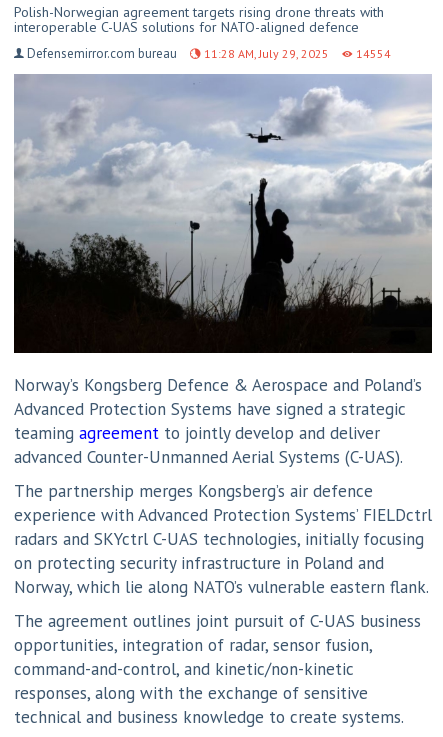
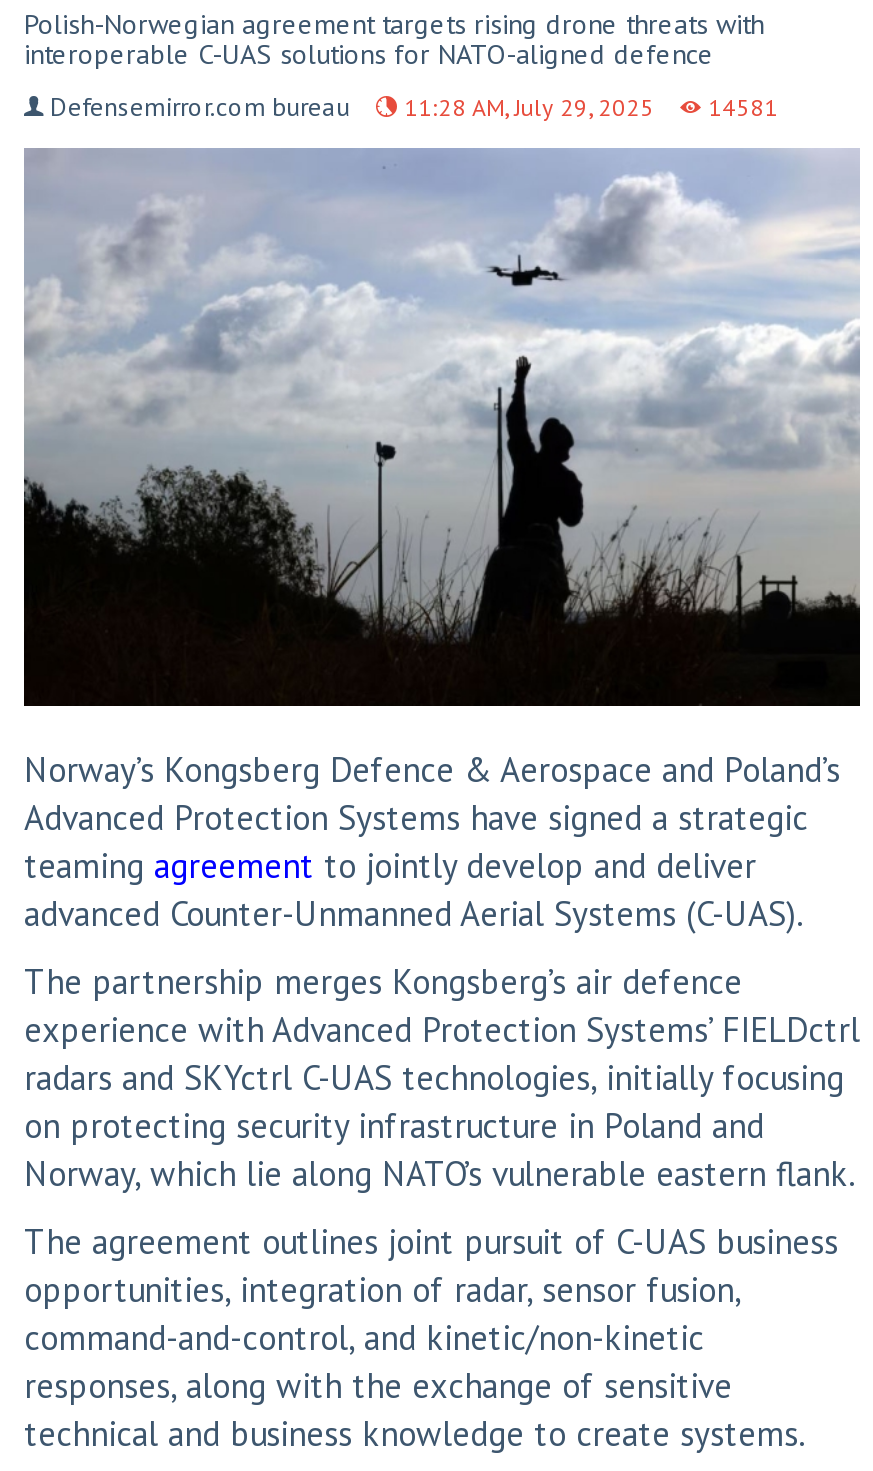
[24,45,391,62] Defensemirror.com bureau 11:28 AM, July 29, 2025 14554 -> [44,90,778,124] Defensemirror.com bureau 11:28 AM, July 29, 2025 14581

